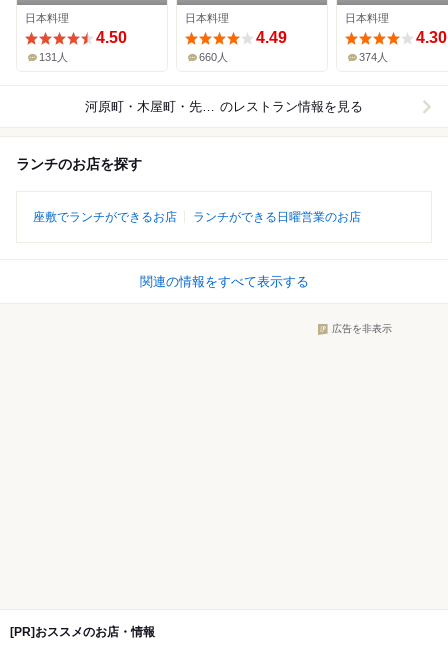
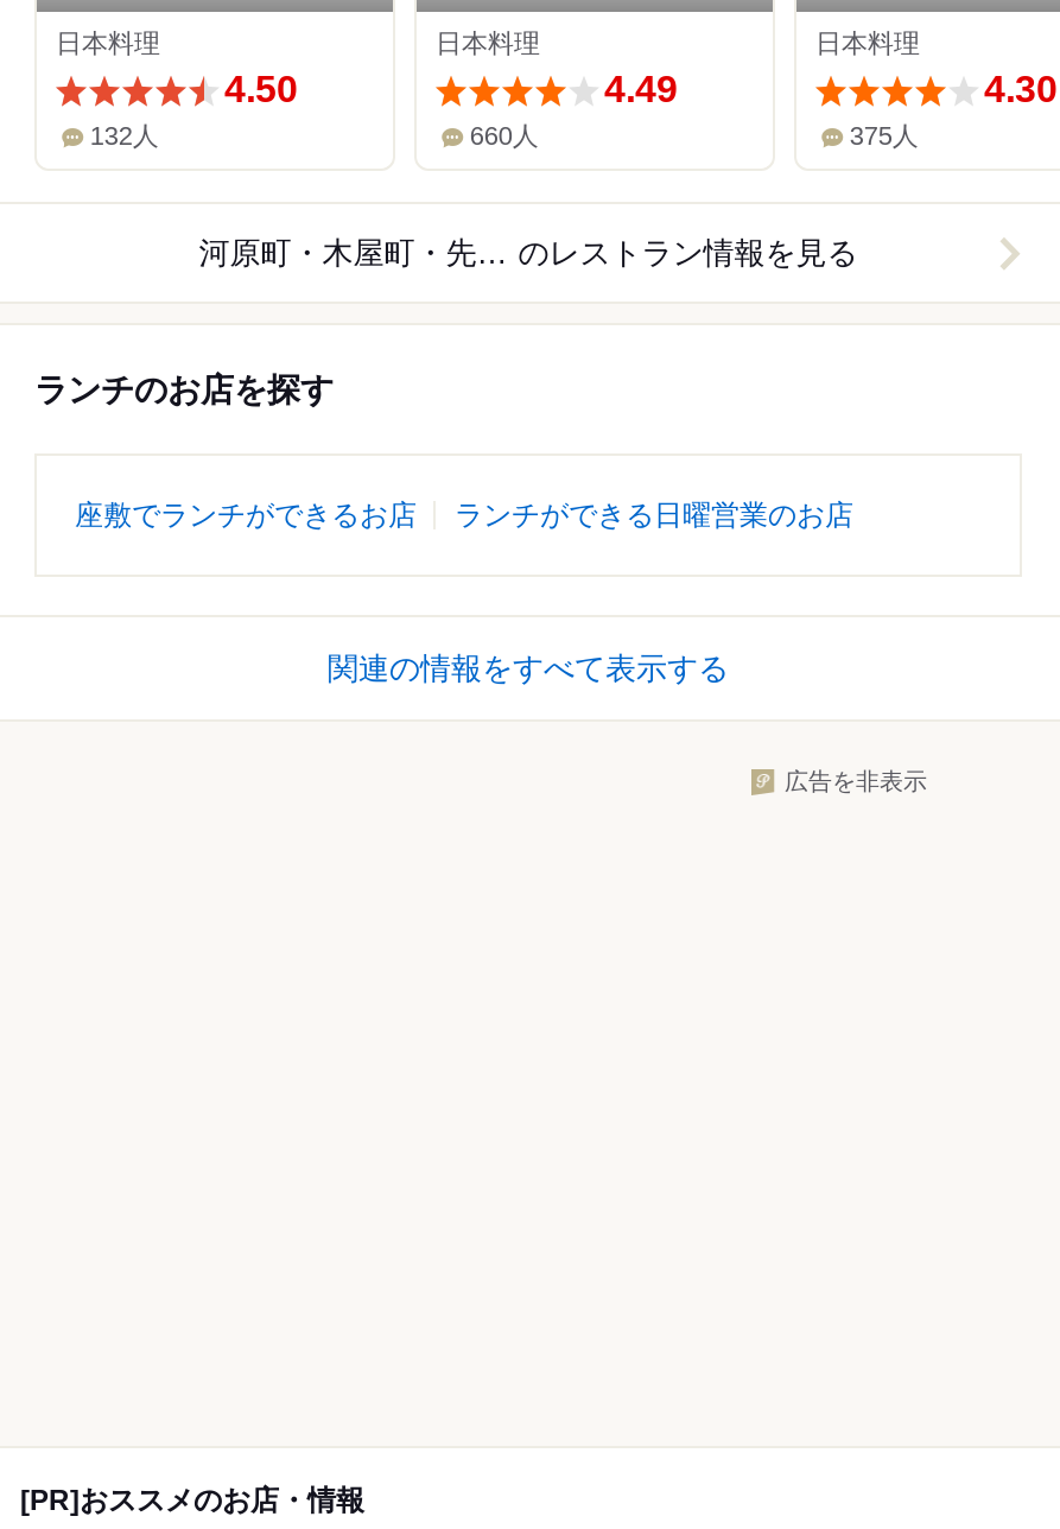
[39,51,68,63] 131人 -> [90,122,159,150] 132人
[359,51,388,63] 374人 -> [850,122,919,150] 375人

